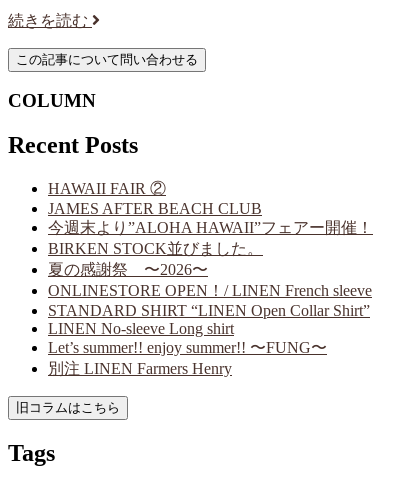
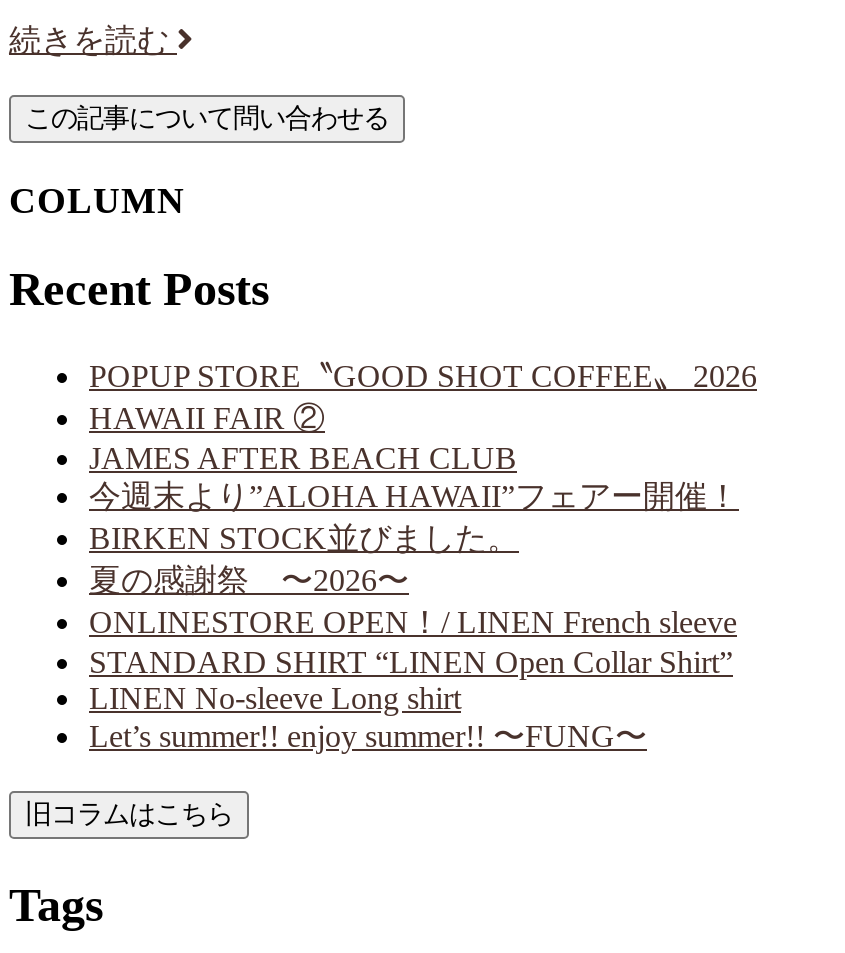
none -> [89,359,757,393] POPUP STORE〝GOOD SHOT COFFEE〟 2026
moved [48,200,373,356] -> [89,441,739,753]: JAMES AFTER BEACH CLUB | 今週末より”ALOHA HAWAII”フェアー開催！ | BIRKEN STOCK並びました。 | 夏の感謝祭 〜2026〜 | ONLINESTORE OPEN！/ LINEN French sleeve | STANDARD SHIRT “LINEN Open Collar Shirt” | LINEN No-sleeve Long shirt | Let’s summer!! enjoy summer!! 〜FUNG〜
[48,360,232,377] 別注 LINEN Farmers Henry -> none

